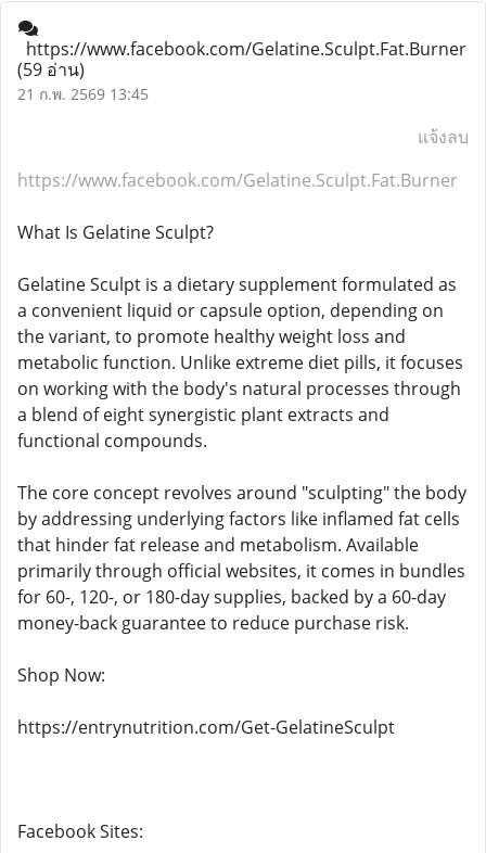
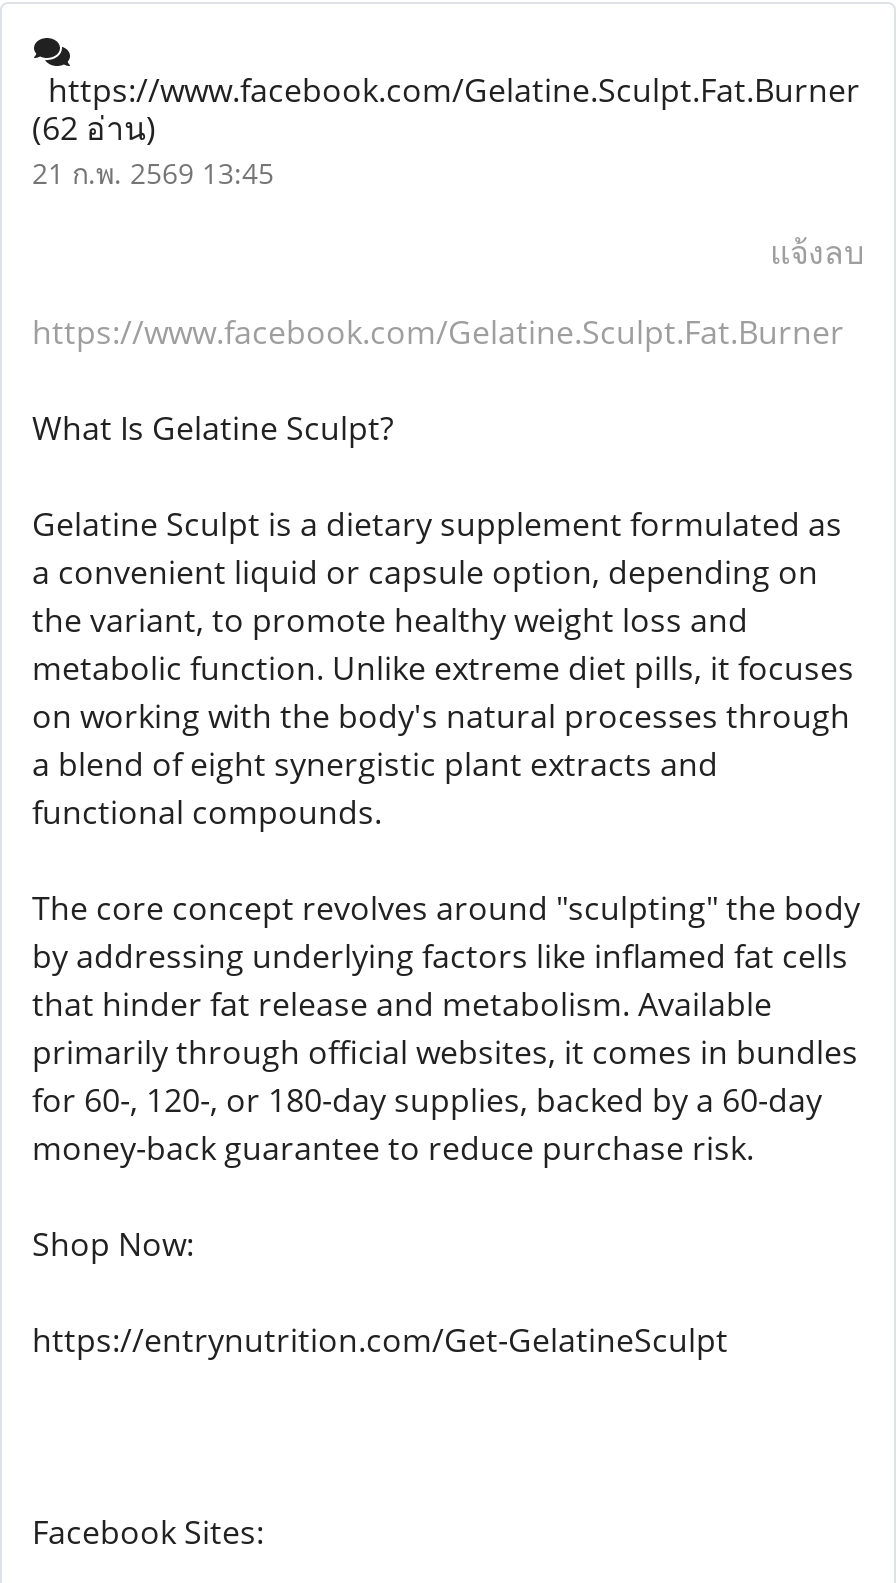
[17,58,85,81] (59 อ่าน) -> [32,106,156,150] (62 อ่าน)

